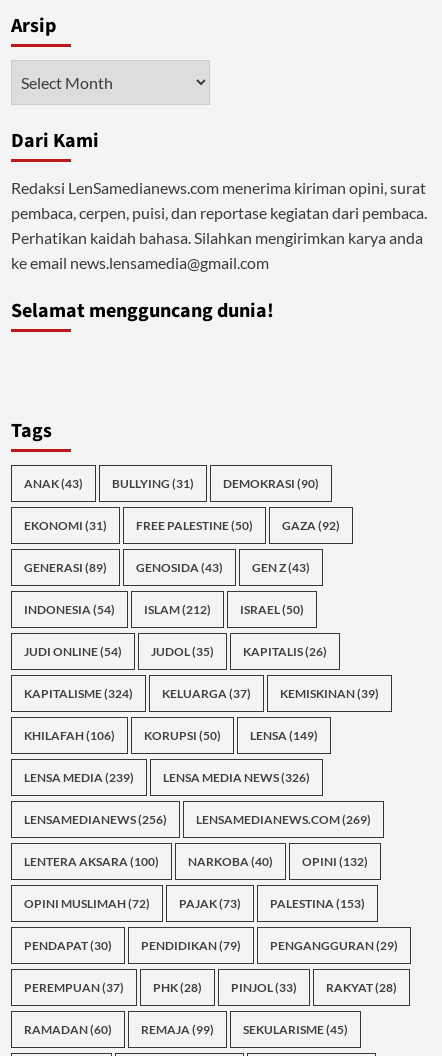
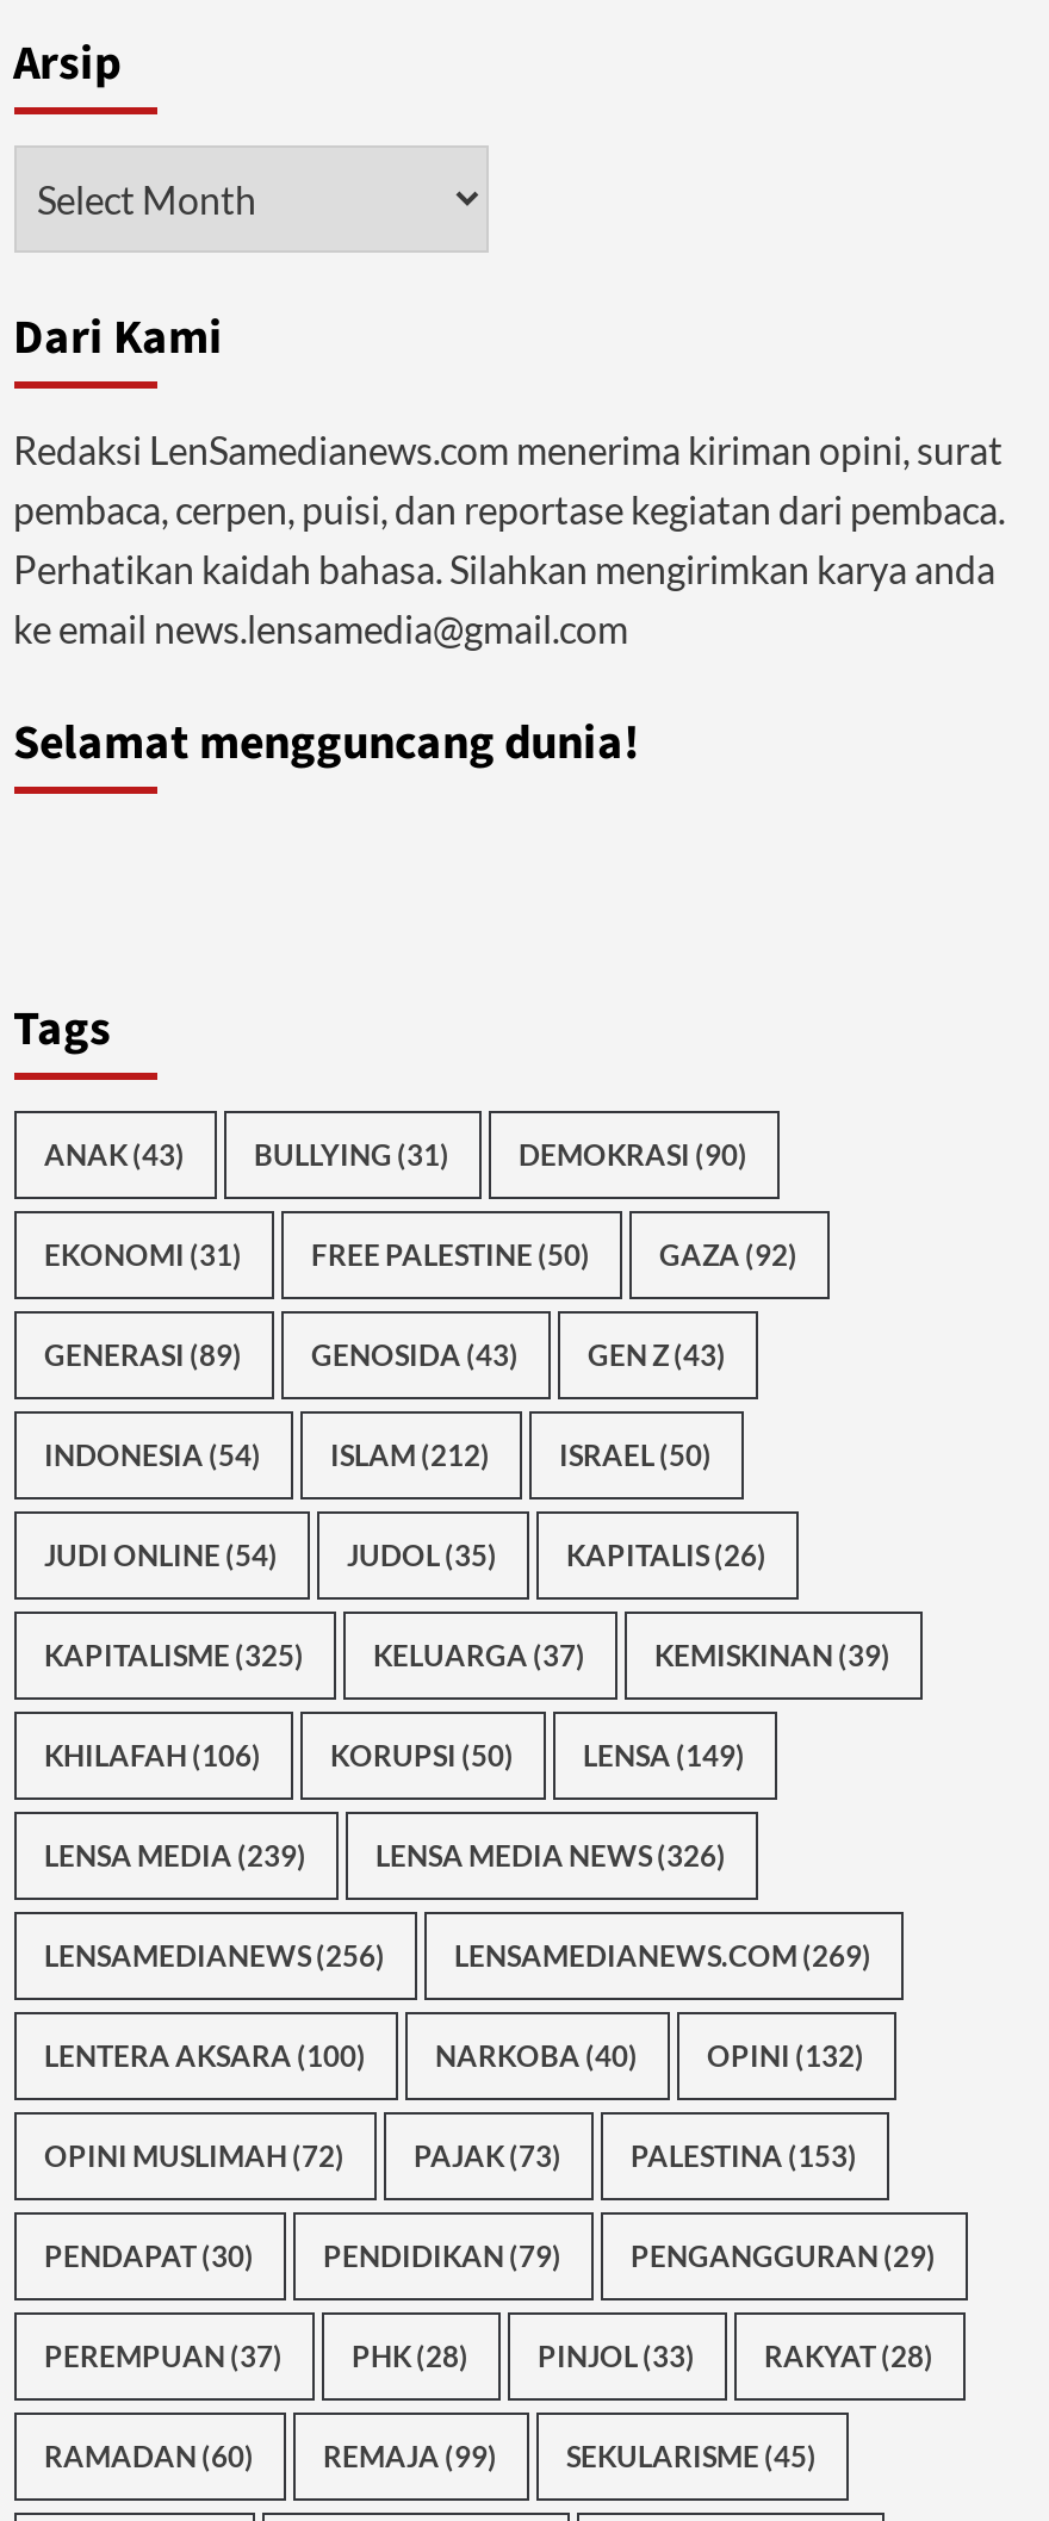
[23,686,378,701] KAPITALISME (324) KELUARGA (37) KEMISKINAN (39) -> [44,1638,890,1674] KAPITALISME (325) KELUARGA (37) KEMISKINAN (39)

